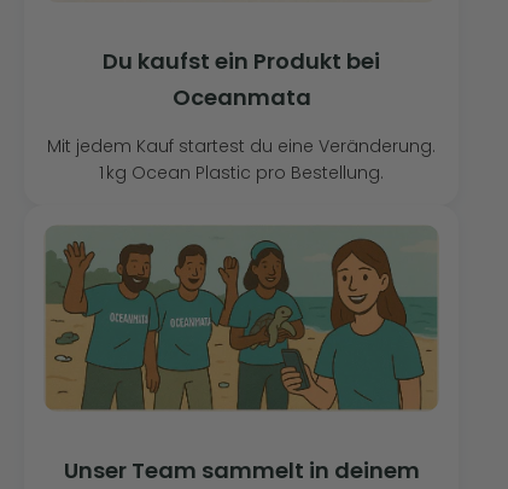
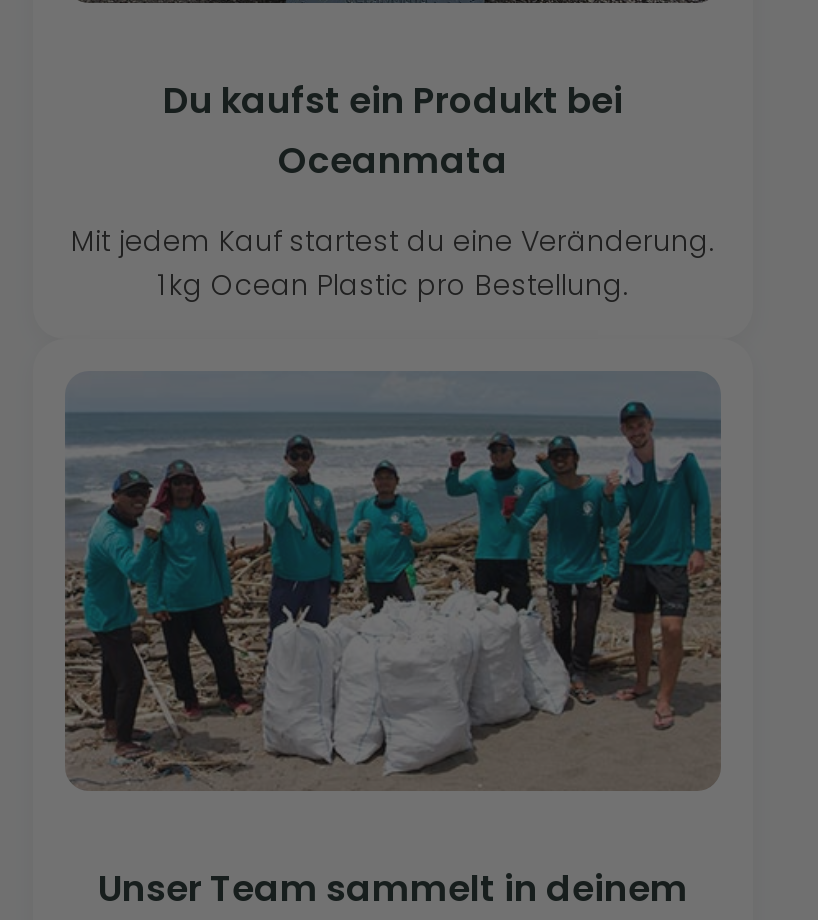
[45,226,439,411] [image] -> [63,378,723,790] [image]

